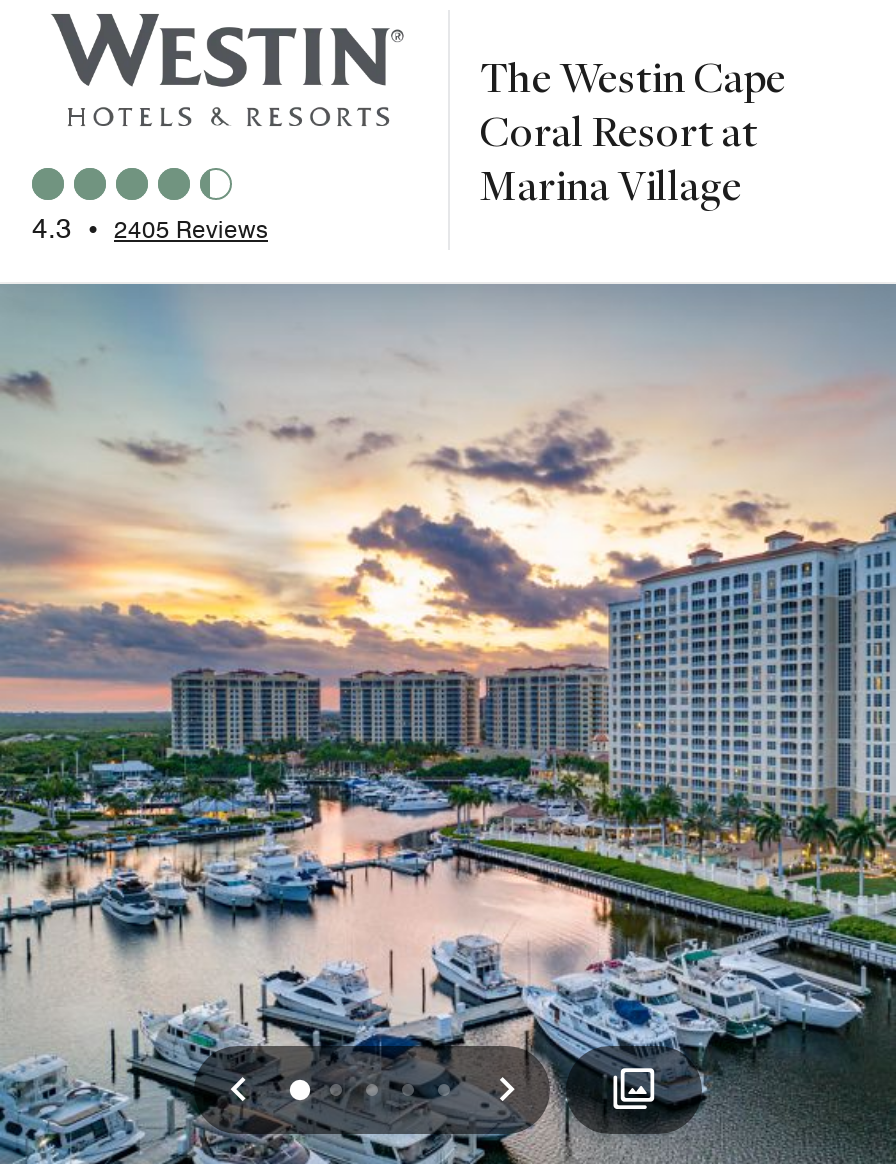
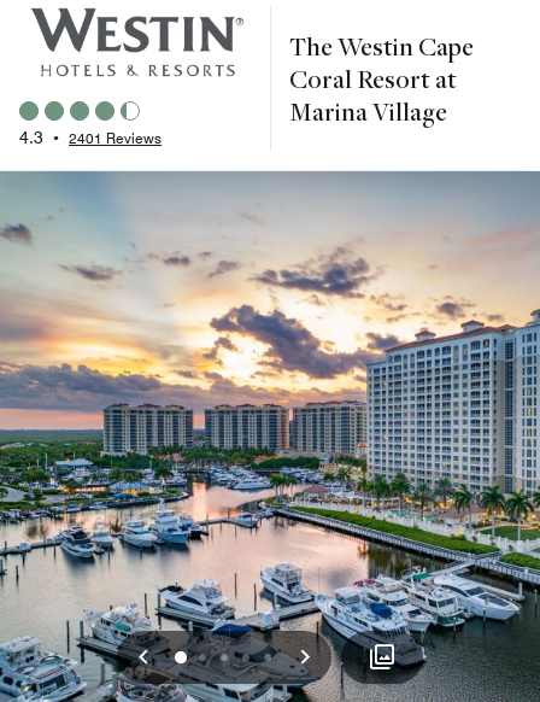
[32,212,268,244] 4.3 • 2405 Reviews -> [19,128,162,147] 4.3 • 2401 Reviews

